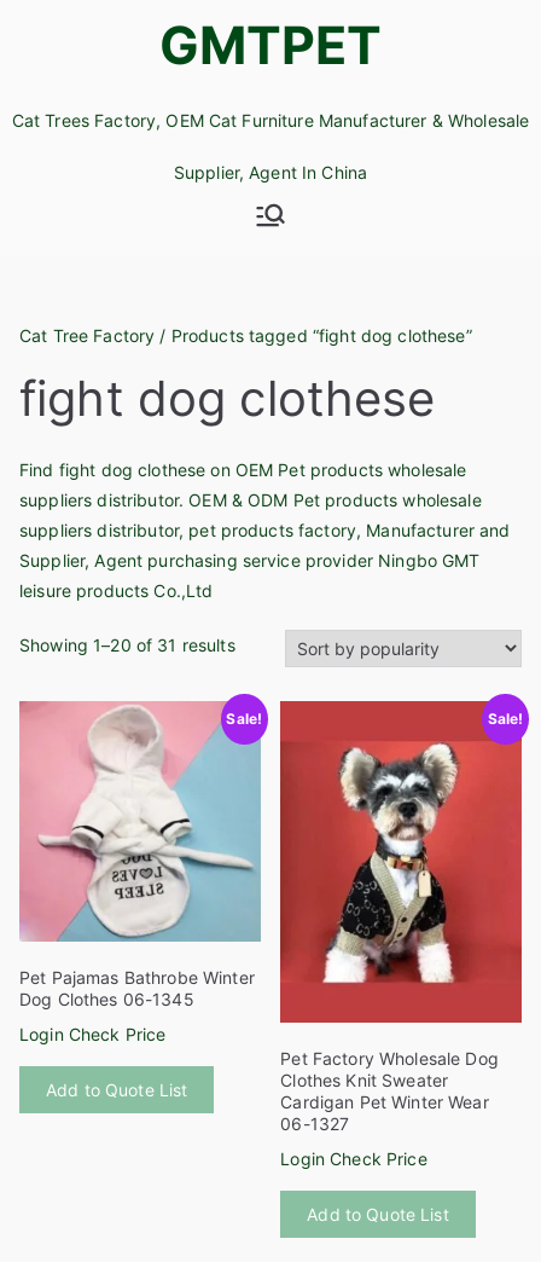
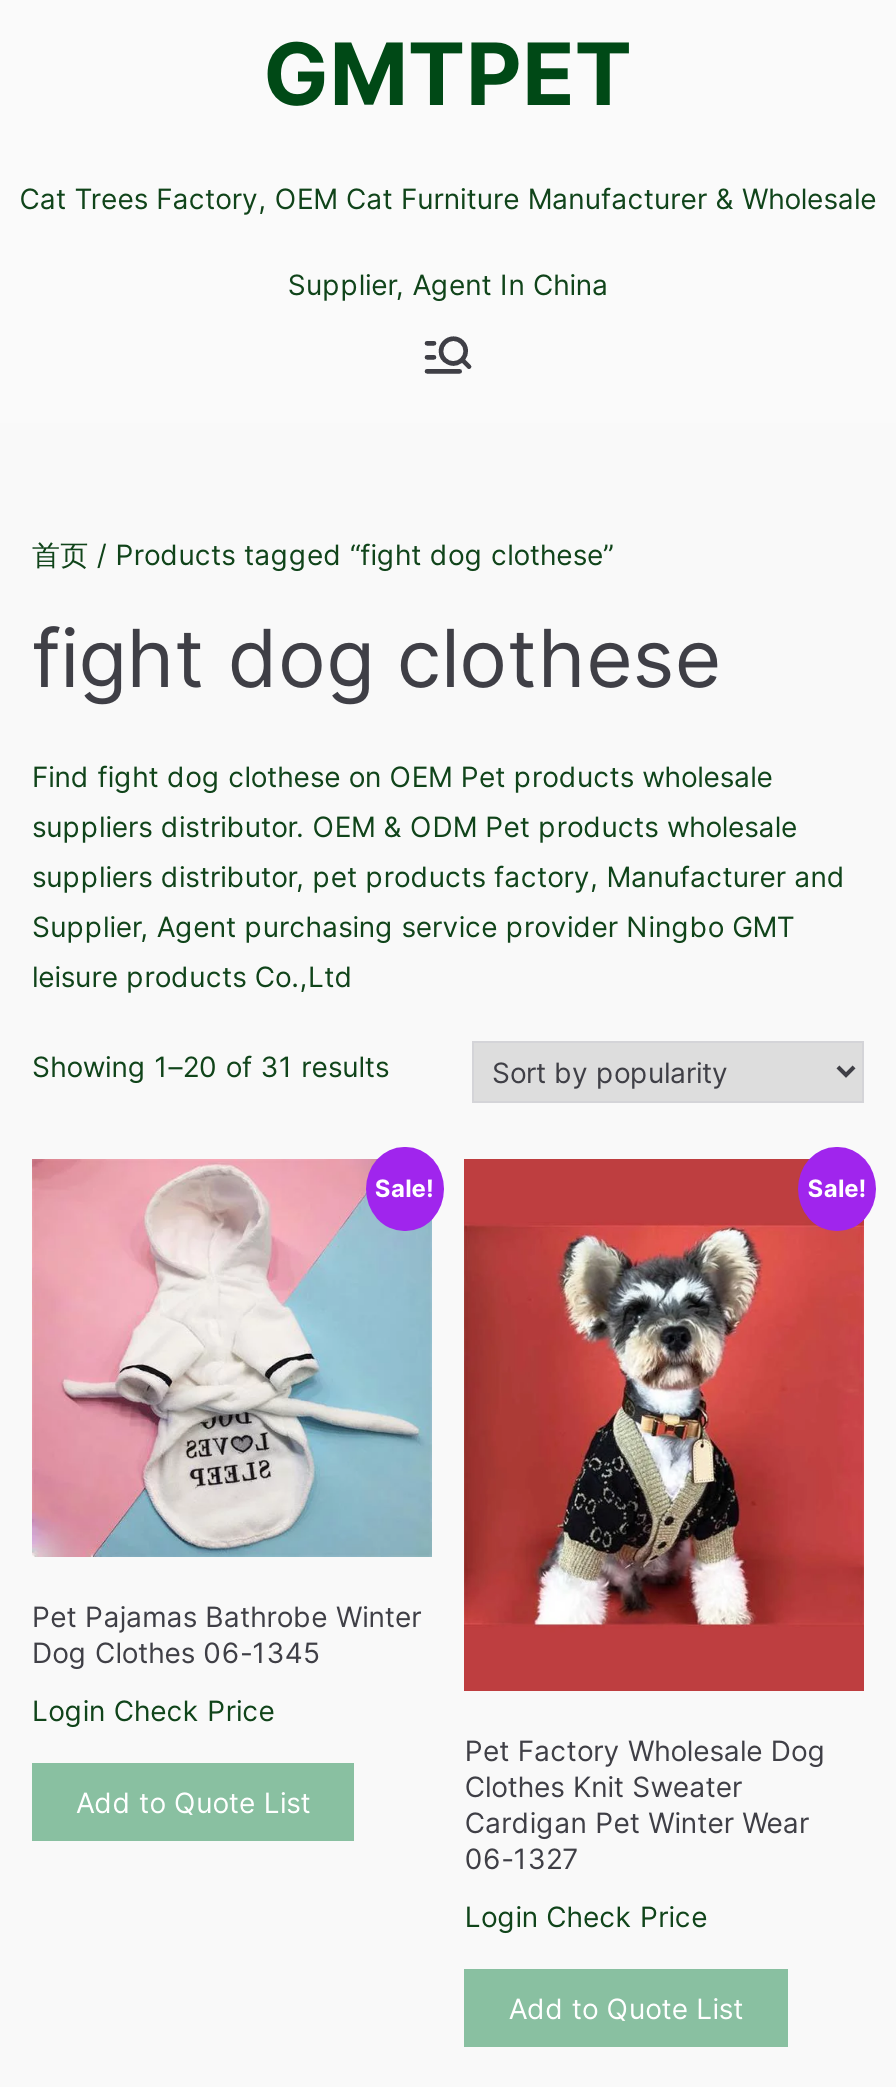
[19,325,472,345] Cat Tree Factory / Products tagged “fight dog clothese” -> [32,536,614,570] 首页/ Products tagged “fight dog clothese”

